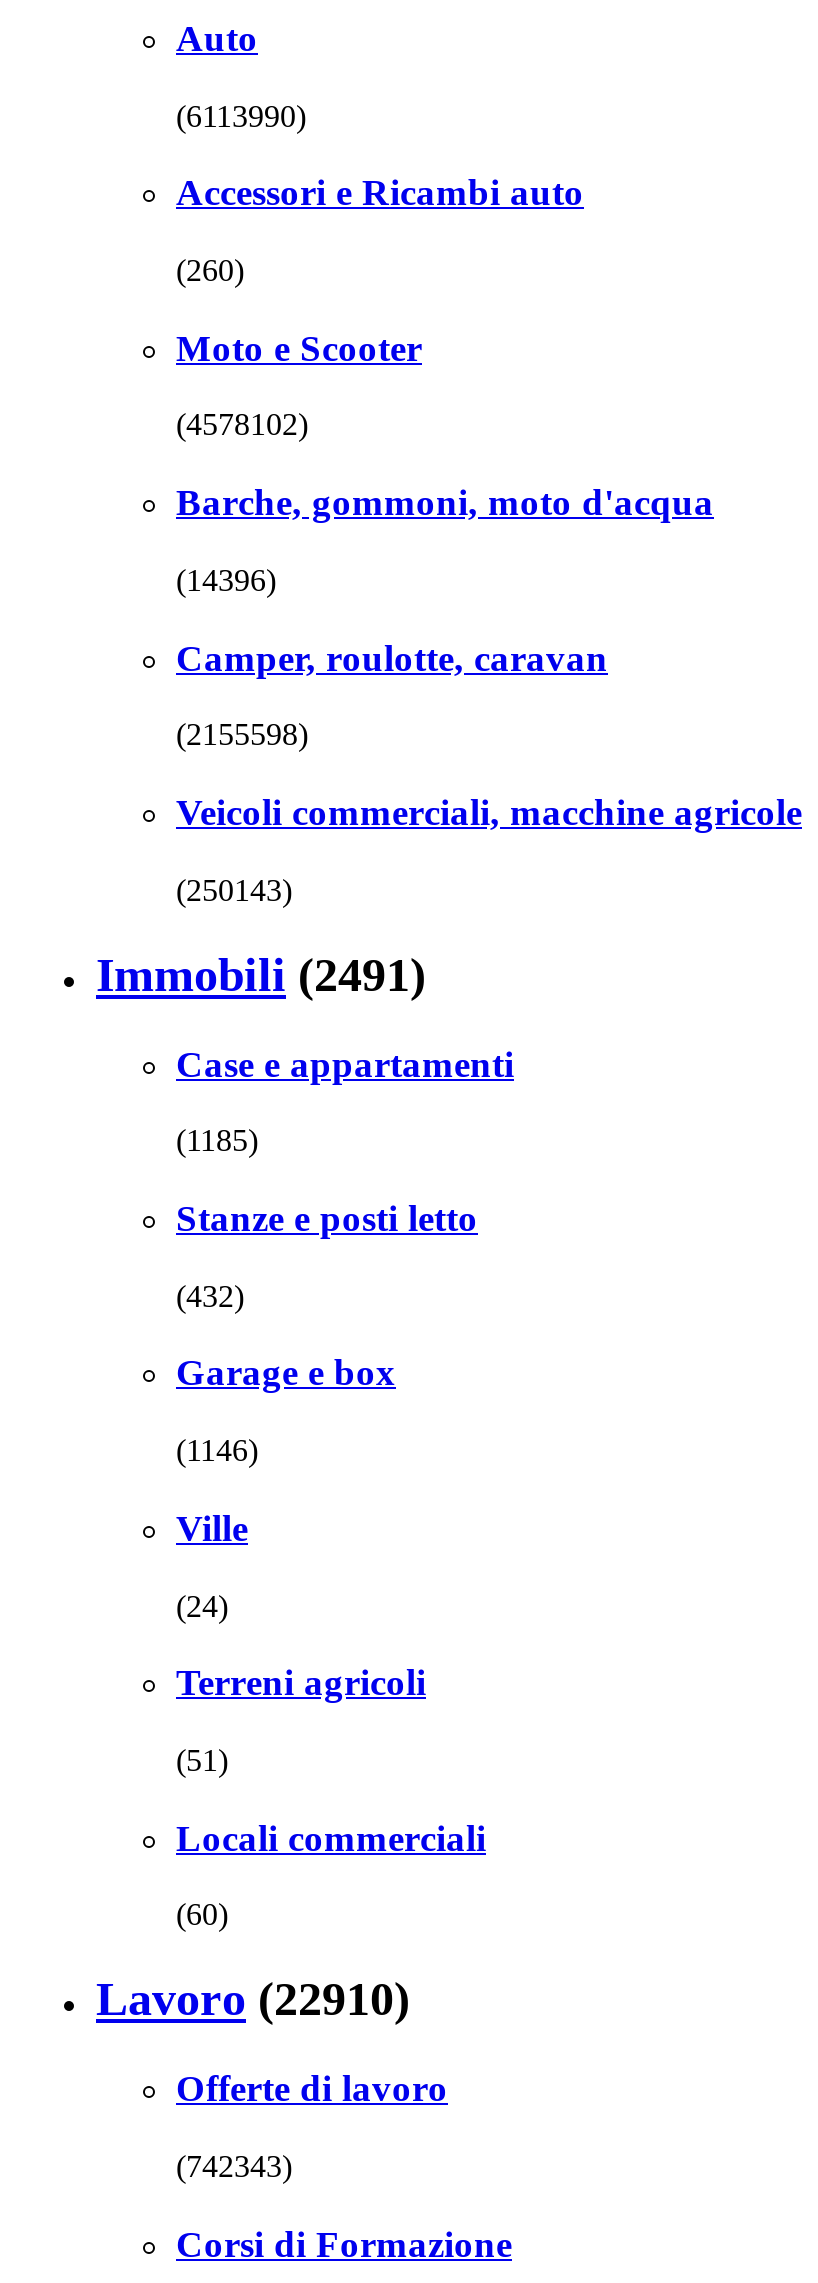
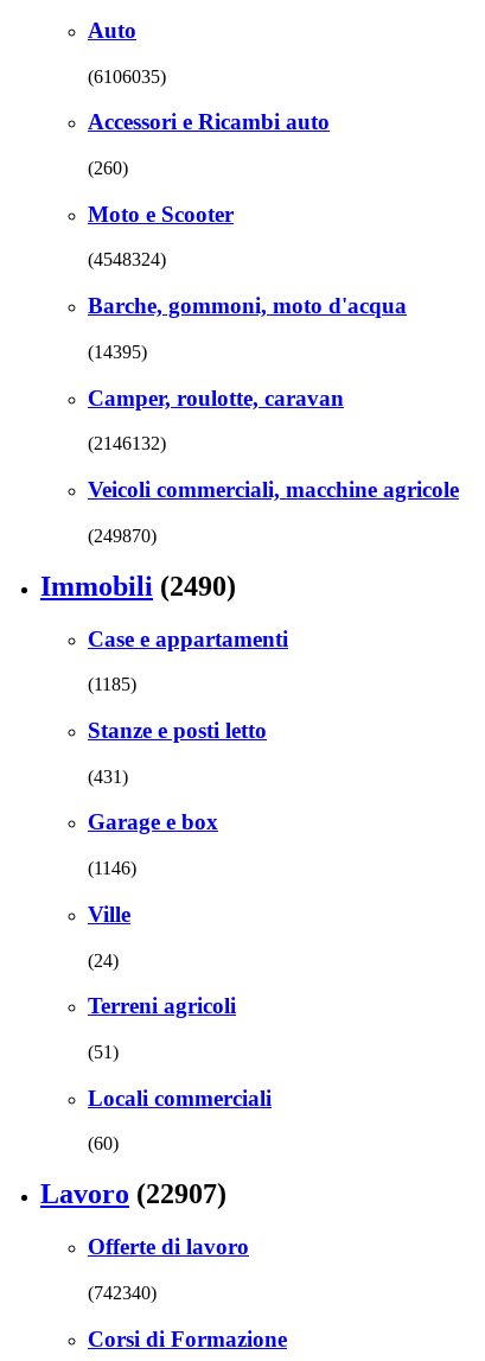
[176,98,306,132] (6113990) -> [88,66,166,86] (6106035)
[176,408,308,442] (4578102) -> [88,250,166,270] (4548324)
[176,563,276,597] (14396) -> [88,341,147,362] (14395)
[176,718,308,752] (2155598) -> [88,433,166,454] (2146132)
[176,872,292,906] (250143) -> [88,525,157,545] (249870)
[96,948,426,1000] Immobili (2491) -> [40,570,236,601] Immobili (2490)
[176,1278,244,1312] (432) -> [88,766,128,786] (431)
[96,1974,410,2026] Lavoro (22910) -> [40,1179,226,1209] Lavoro (22907)
[176,2149,292,2183] (742343) -> [88,1283,157,1303] (742340)

